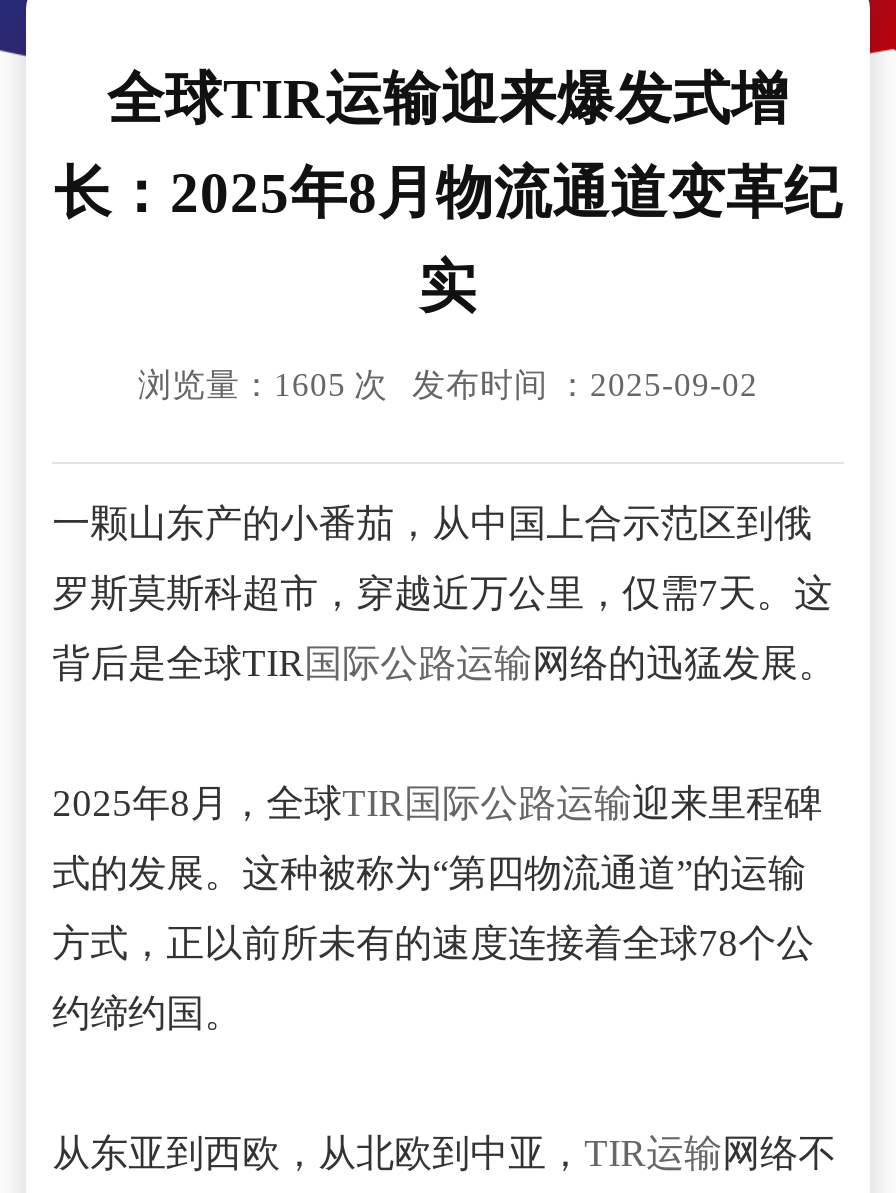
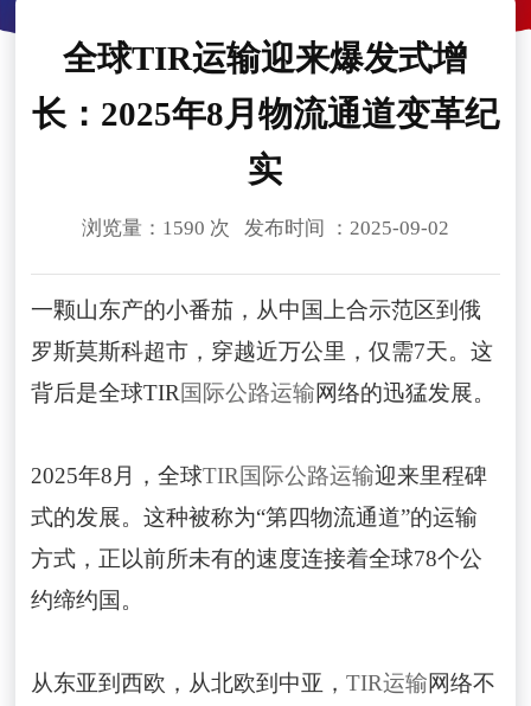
[138,365,758,403] 浏览量：1605 次 发布时间 ：2025-09-02 -> [82,216,449,239] 浏览量：1590 次 发布时间 ：2025-09-02

